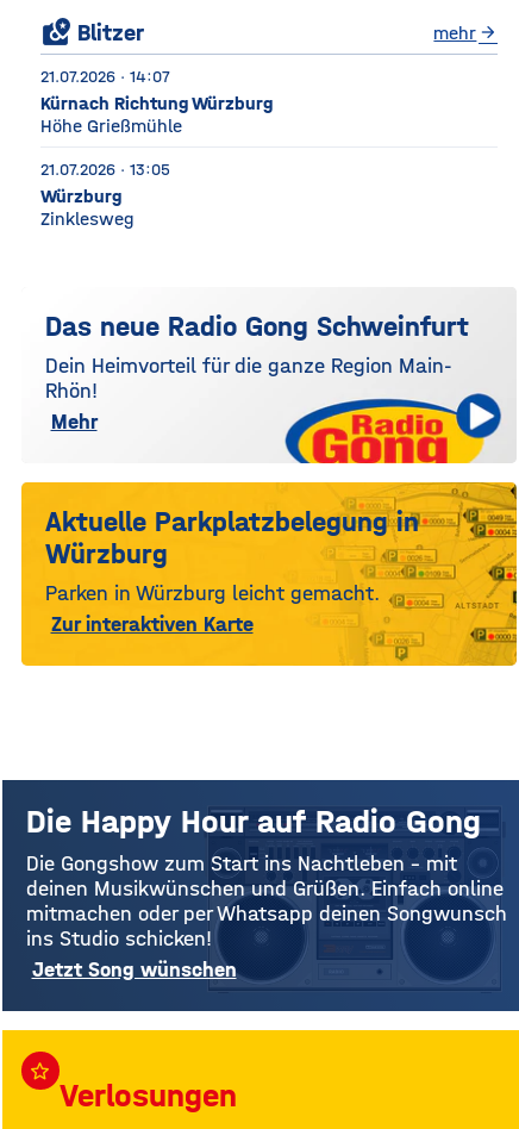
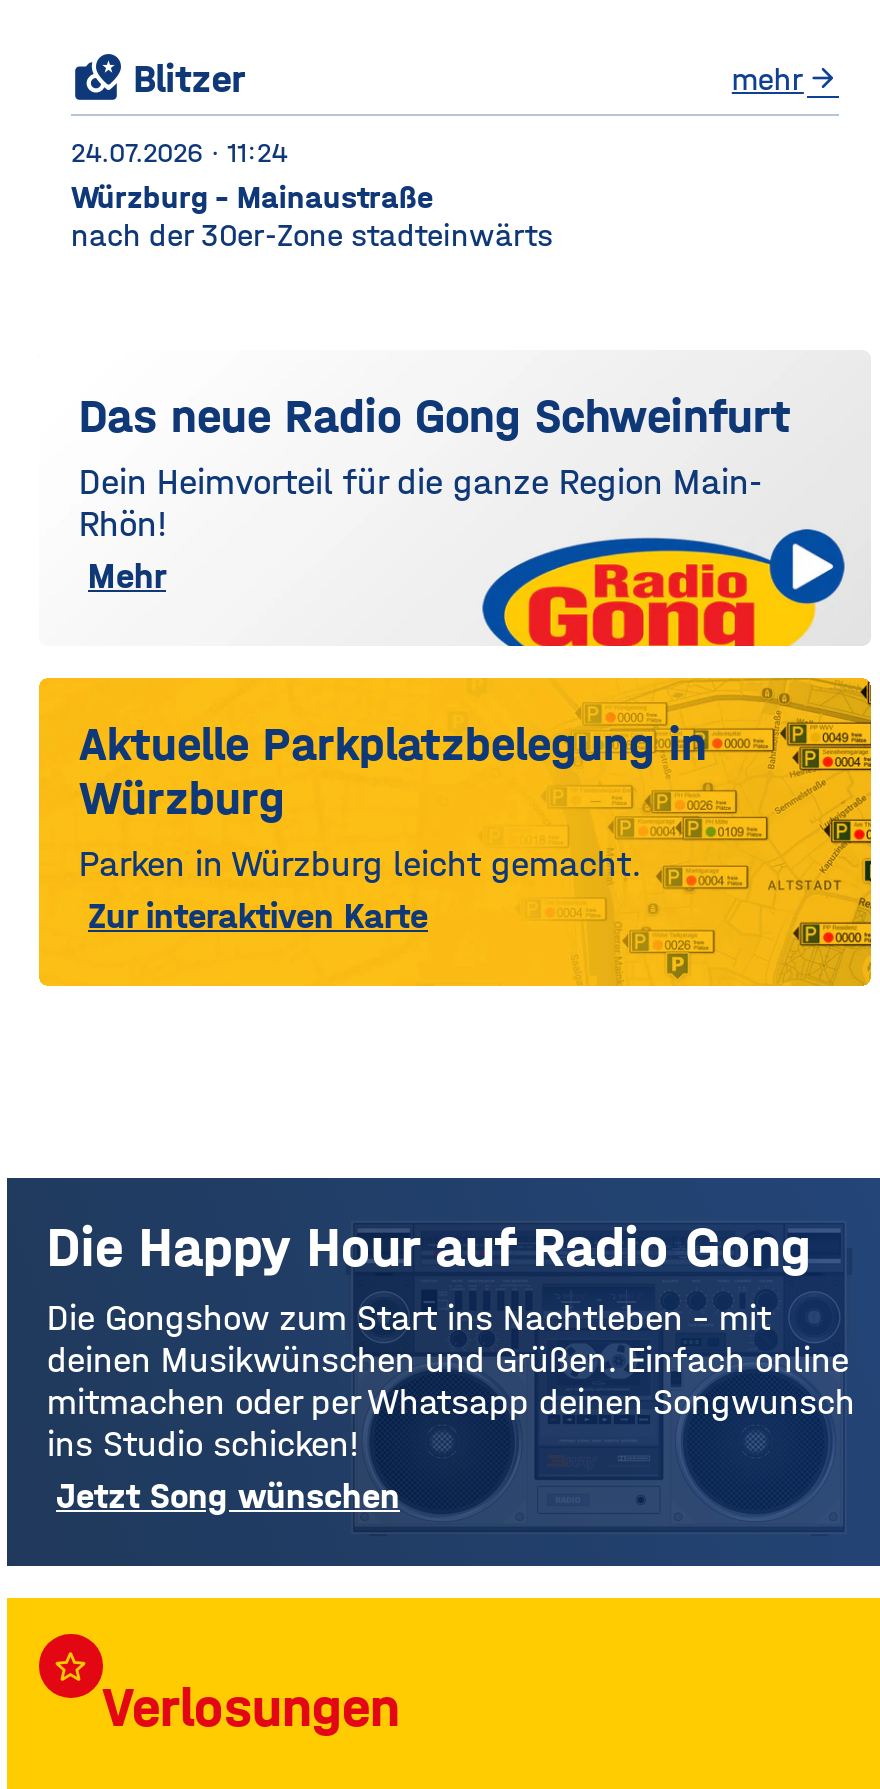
[40,67,273,230] 21.07.2026 · 14:07 | Kürnach Richtung Würzburg | Höhe Grießmühle | 21.07.2026 · 13:05 | Würzburg | Zinklesweg -> [71,137,553,255] 24.07.2026 · 11:24 | Würzburg - Mainaustraße | nach der 30er-Zone stadteinwärts

